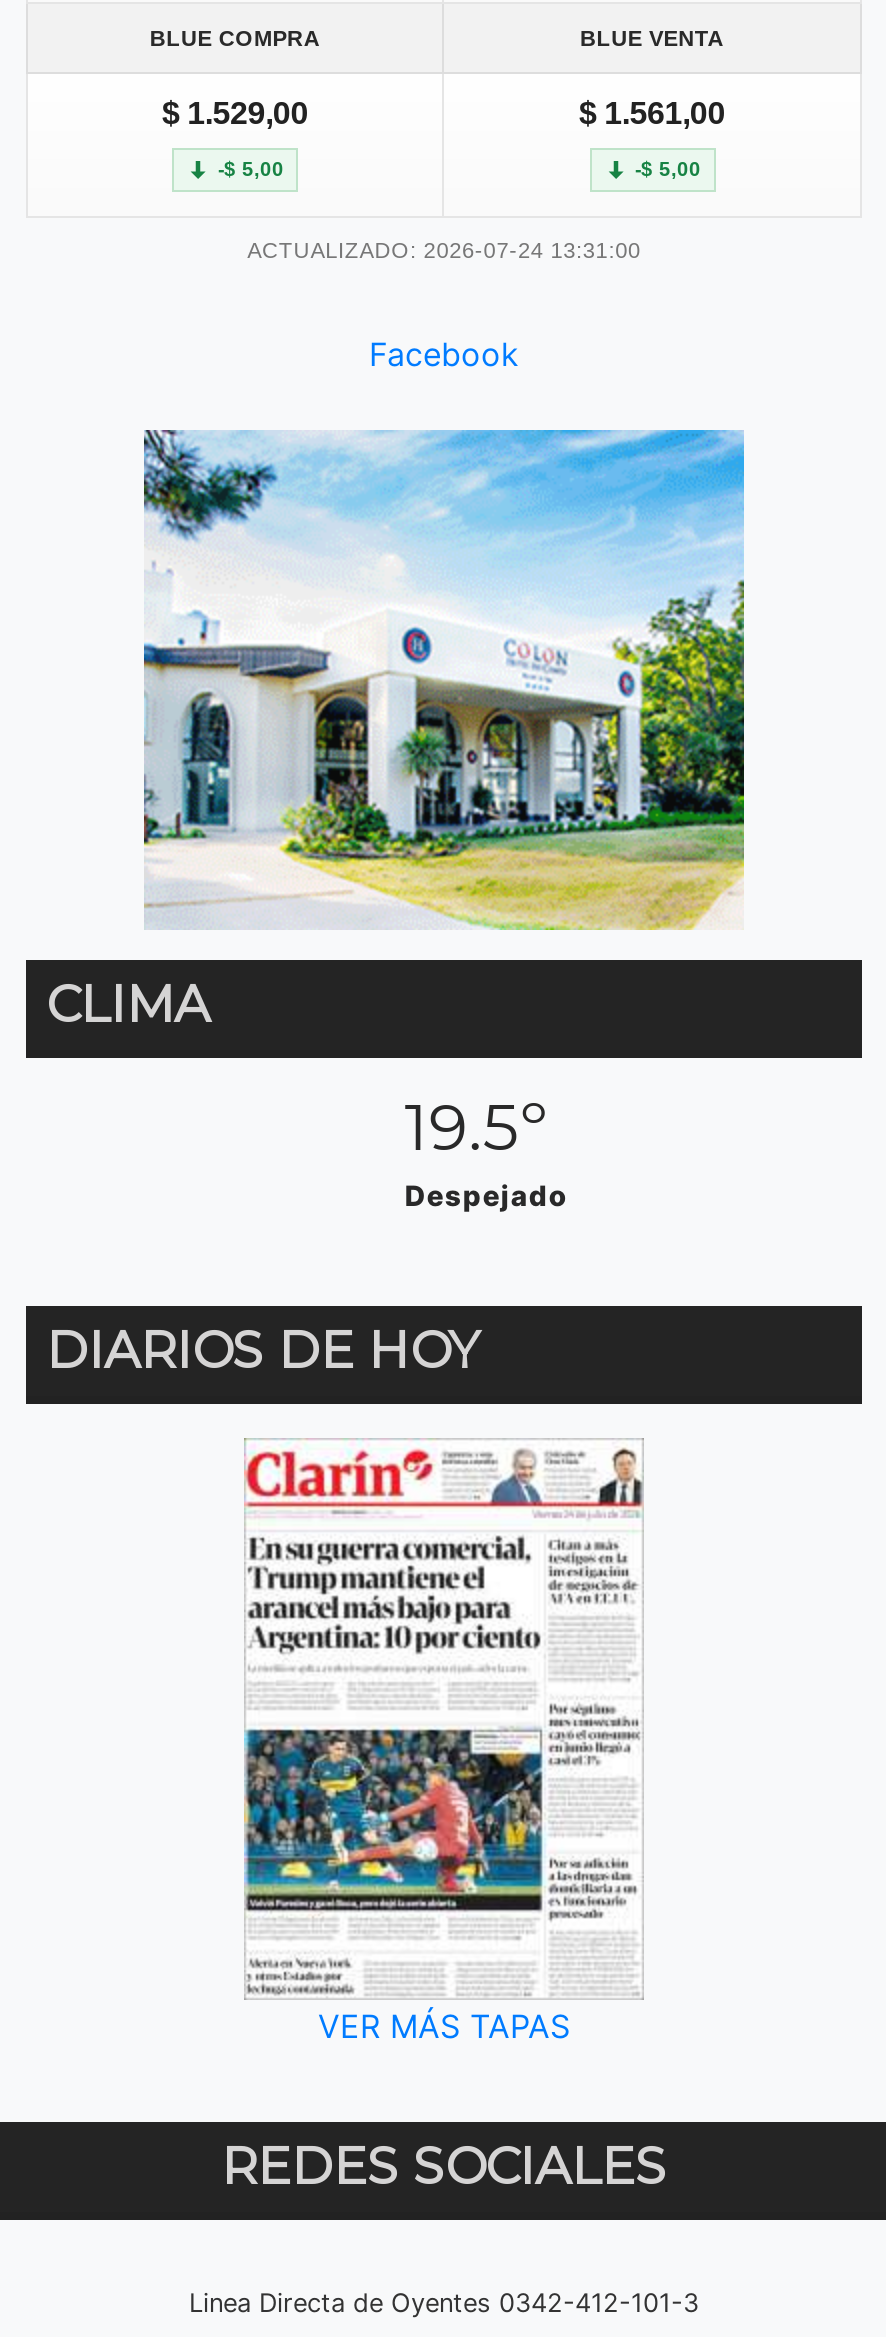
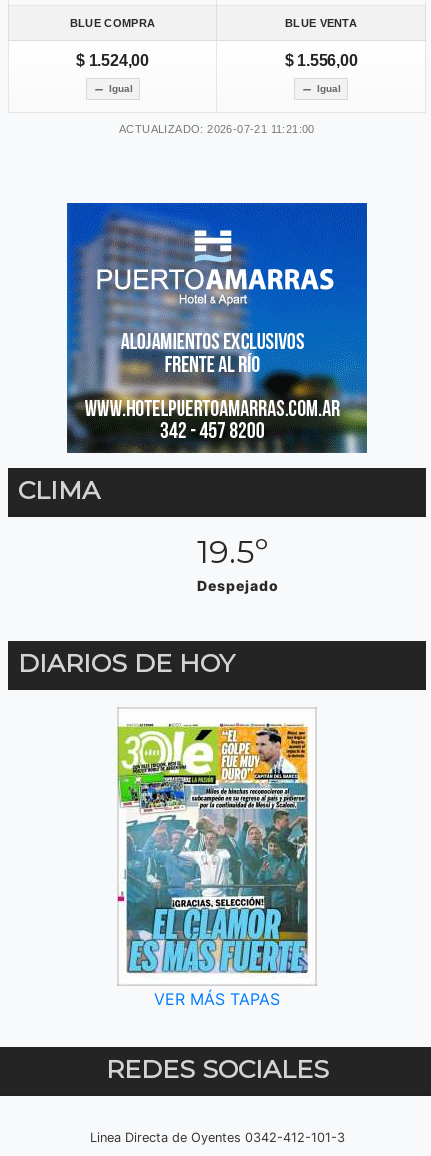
[162,95,308,179] $ 1.529,00 | -$ 5,00 -> [76,52,149,94] $ 1.524,00 | Igual
[247,95,725,373] $ 1.561,00 | -$ 5,00 | ACTUALIZADO: 2026-07-24 13:31:00 | Facebook -> [119,52,357,135] $ 1.556,00 | Igual | ACTUALIZADO: 2026-07-21 11:21:00
[142,428,746,932] [image] -> [66,202,368,454] [image]
[244,1448,644,1994] [image] -> [117,713,316,983] [image]

